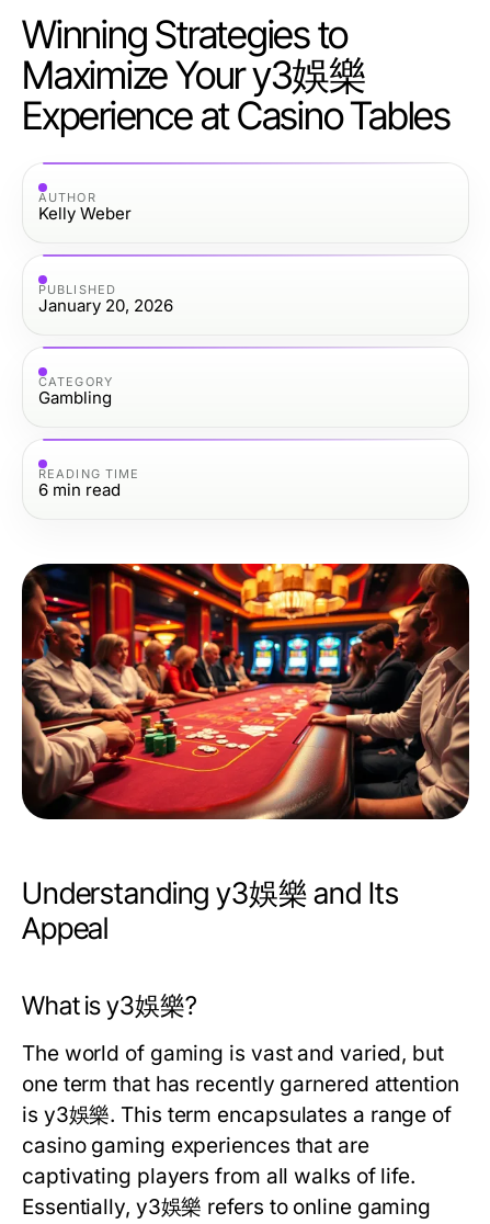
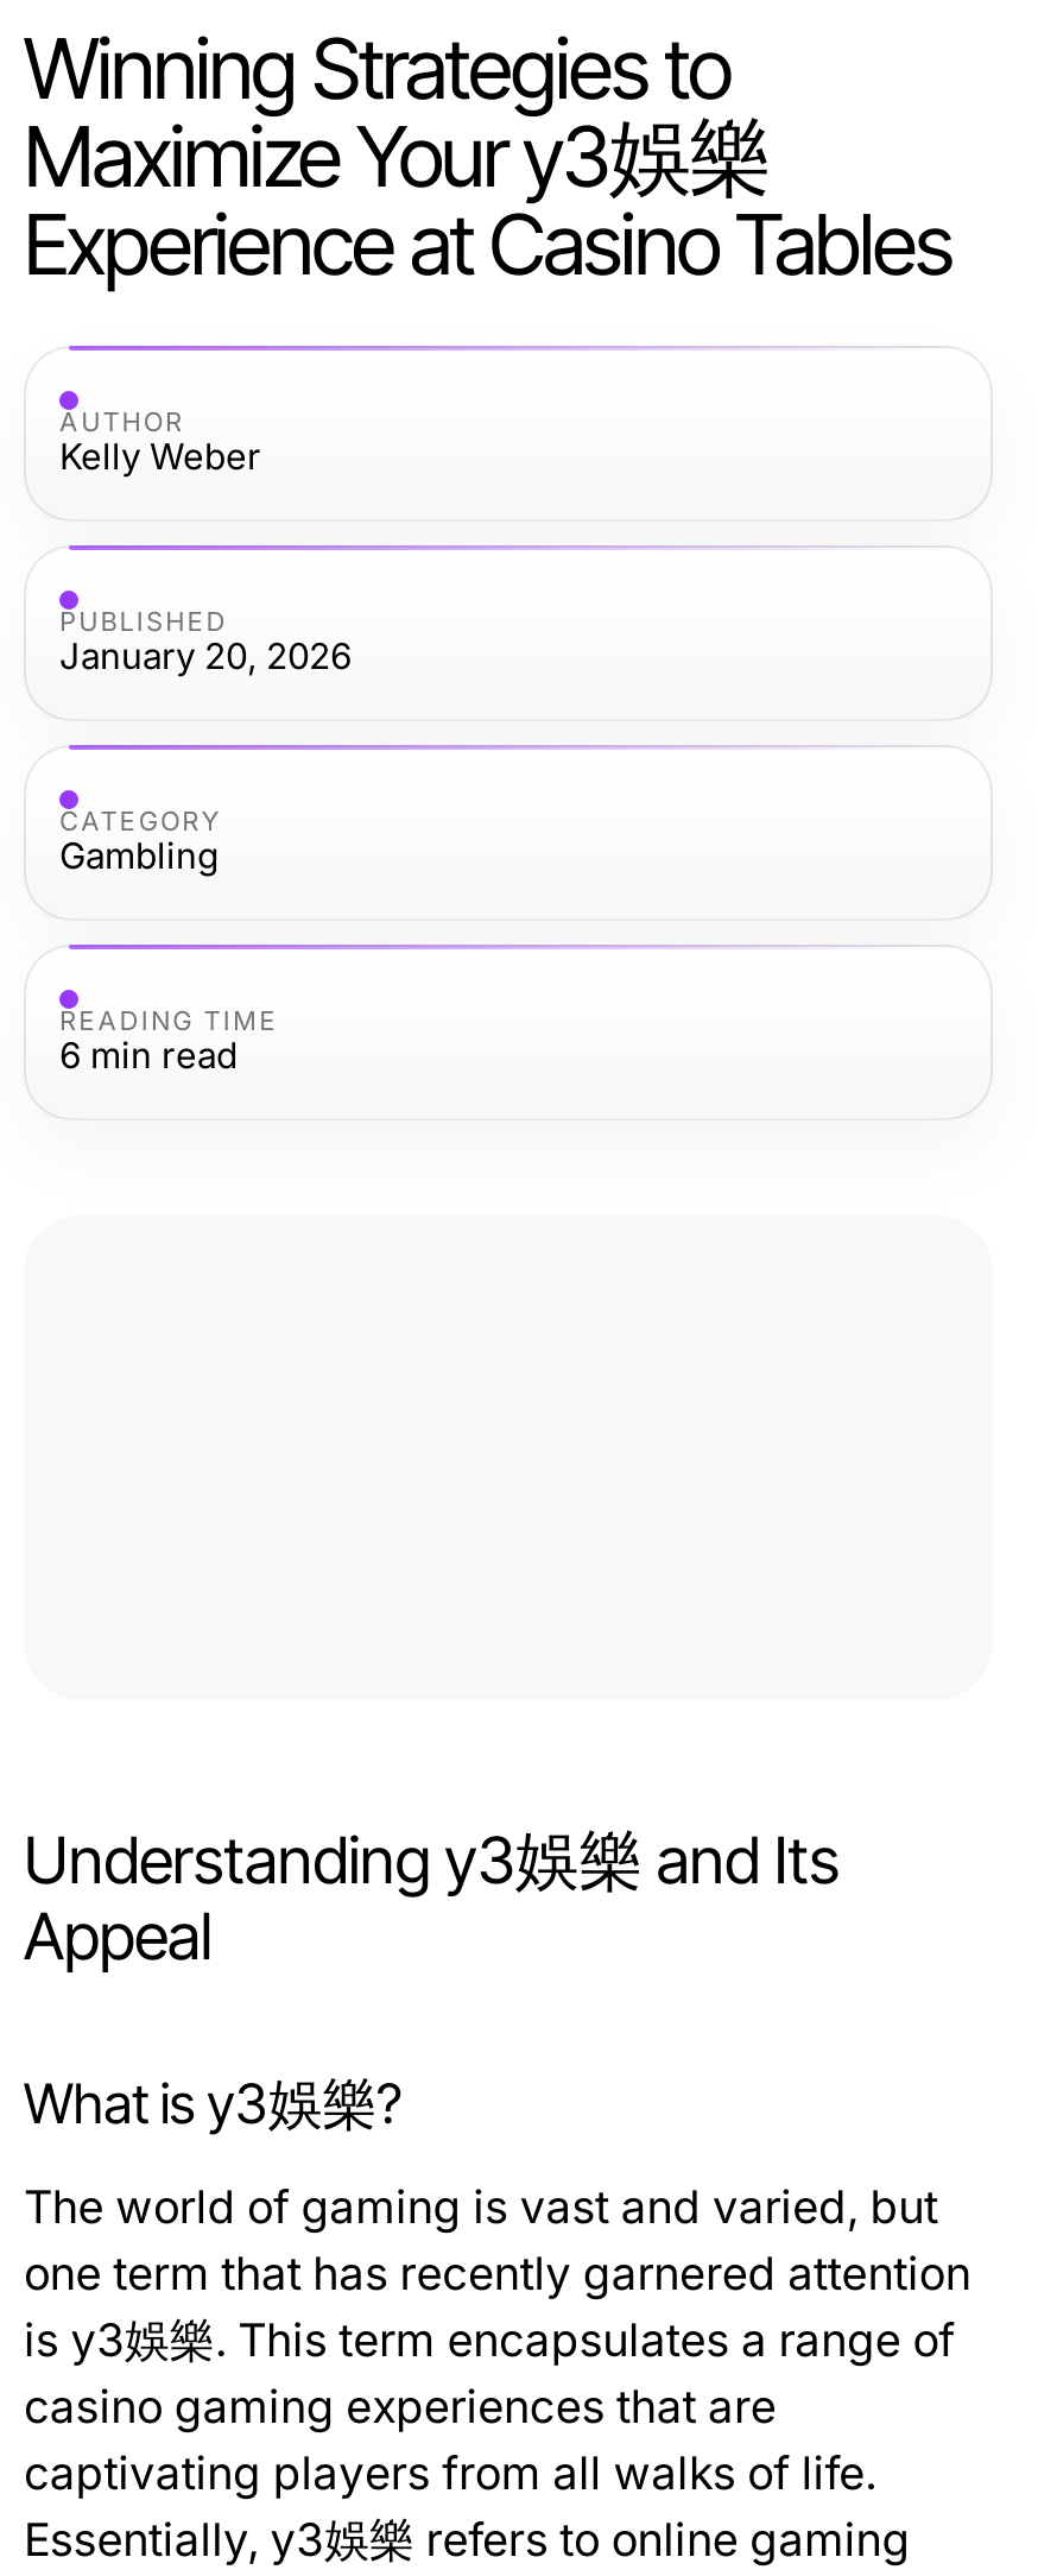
[21,563,470,820] [image] -> none

